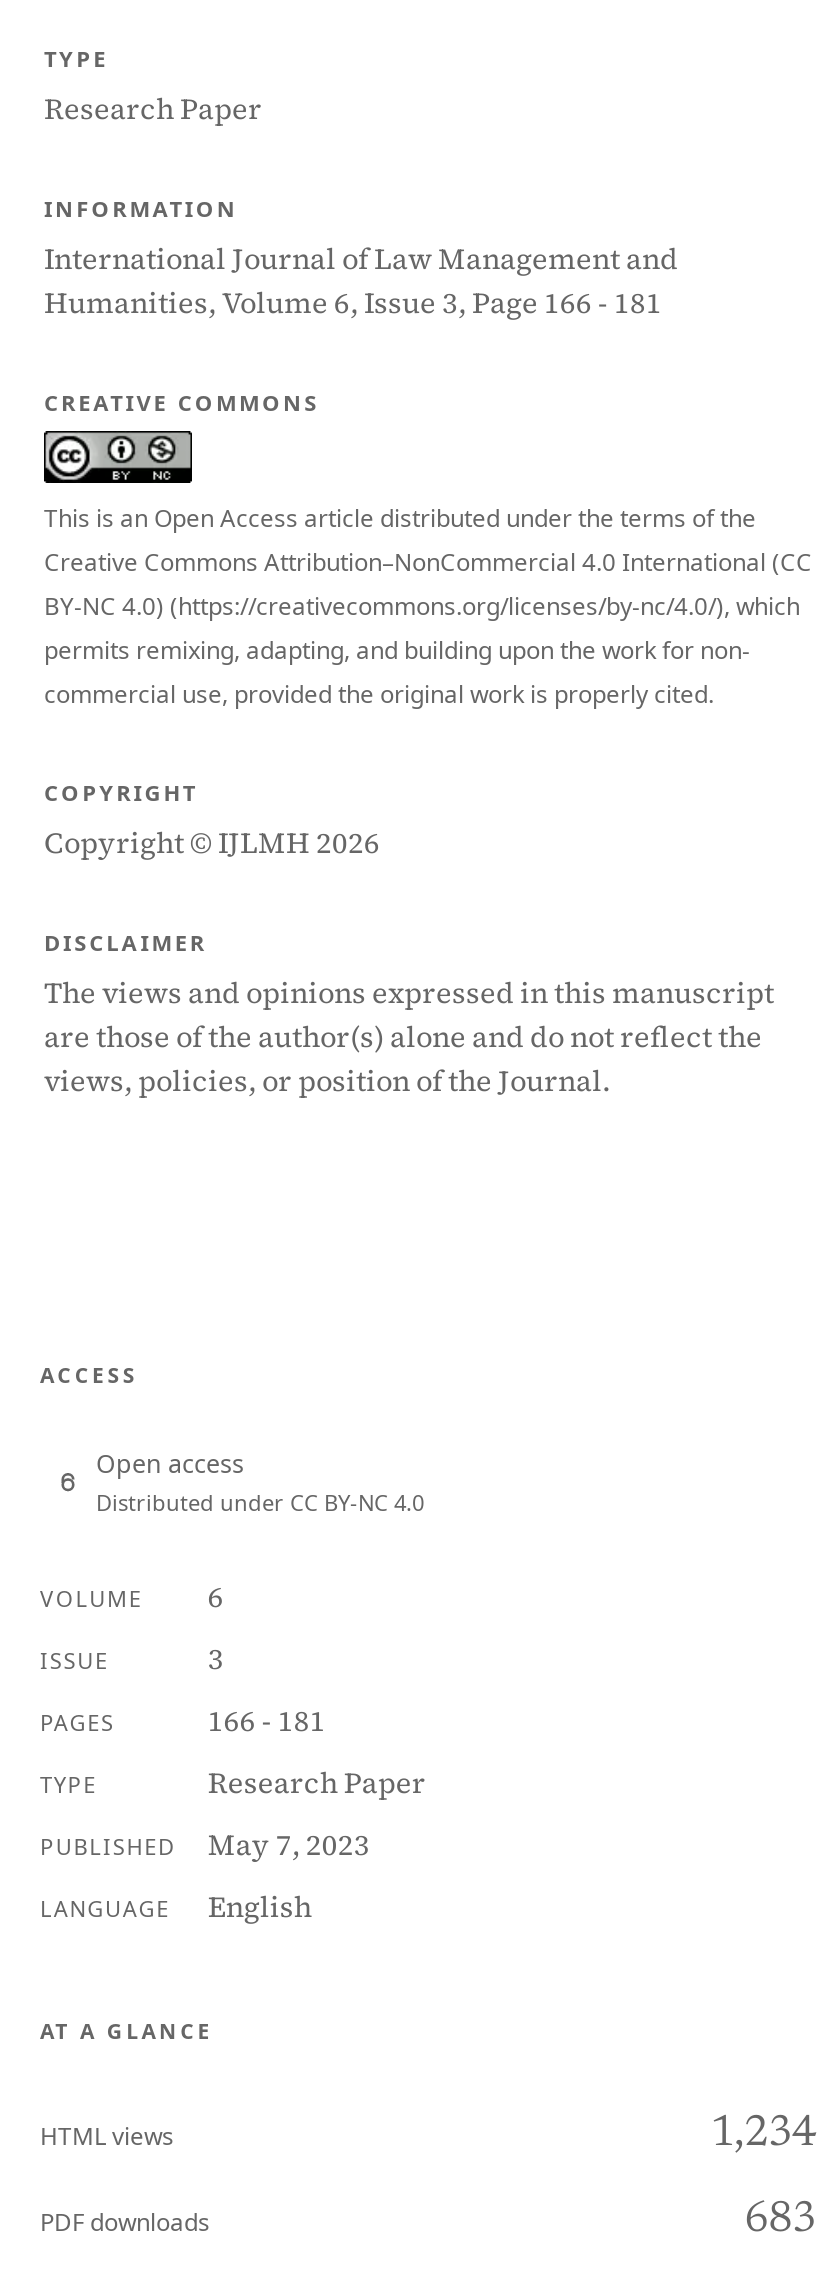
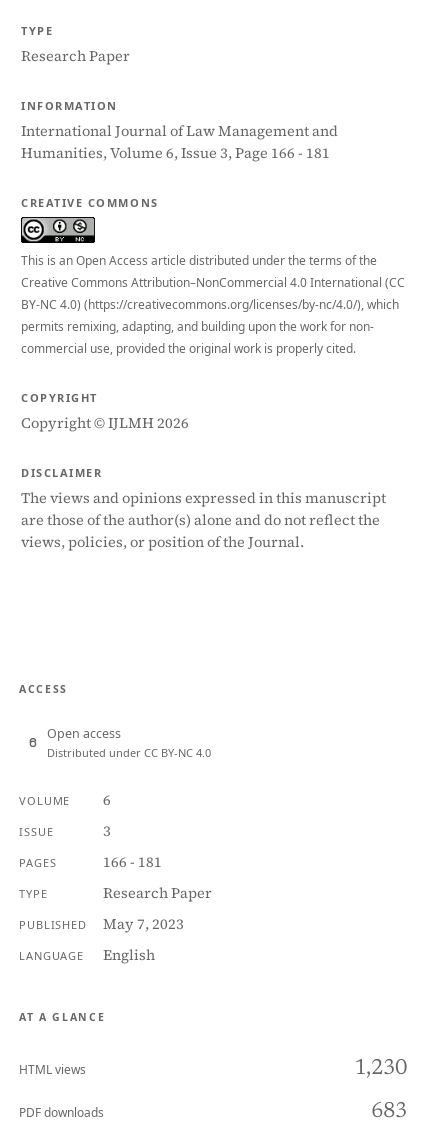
[710,2113,816,2157] 1,234 -> [354,1058,407,1080] 1,230

